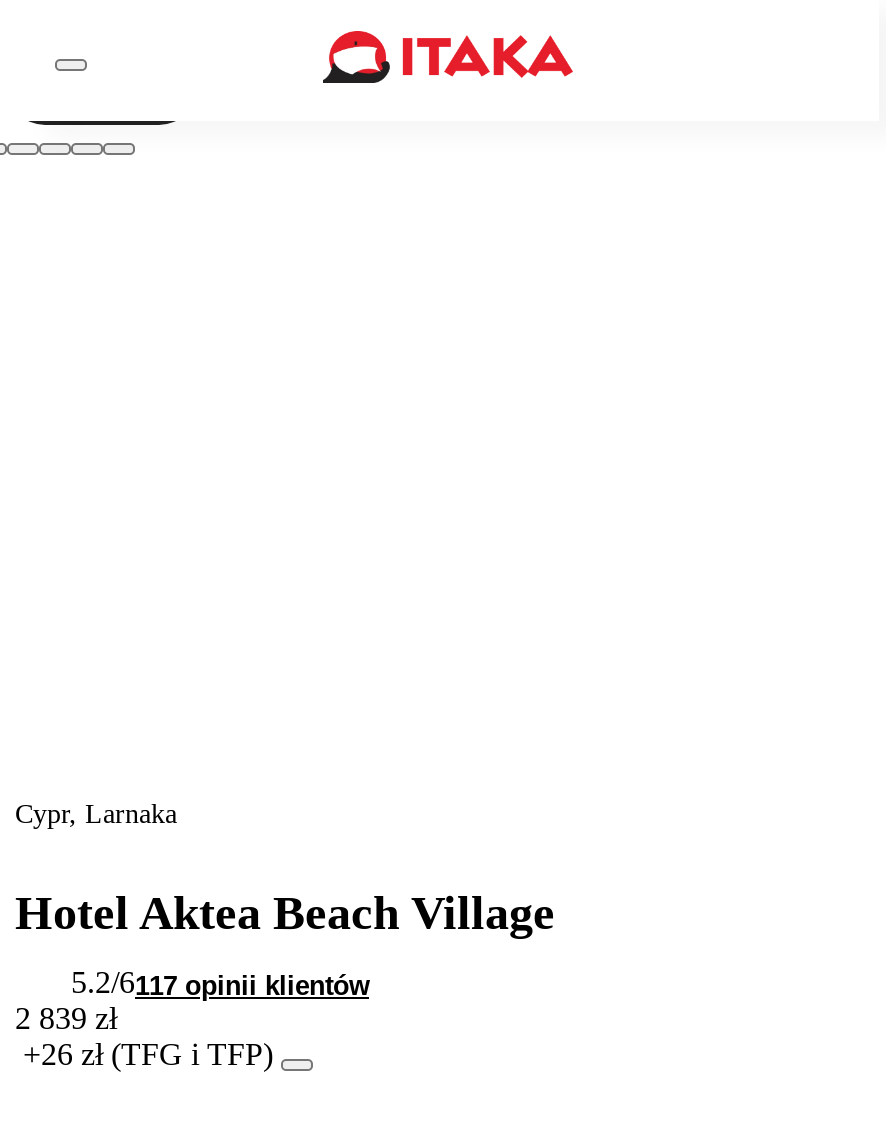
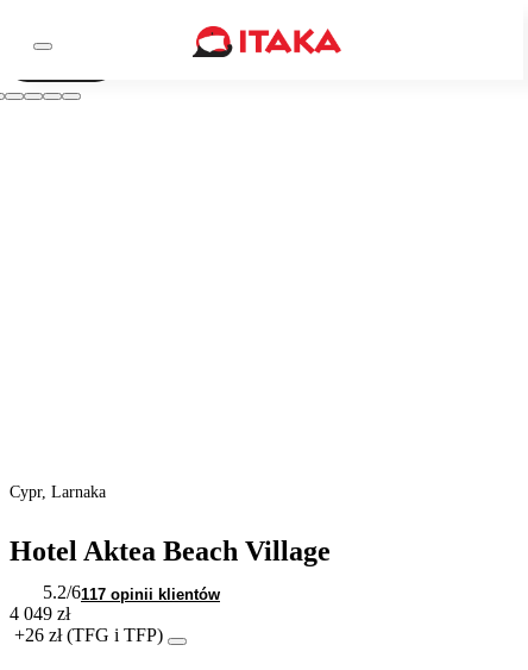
[15,1000,117,1034] 2 839 zł -> [10,603,70,623] 4 049 zł

